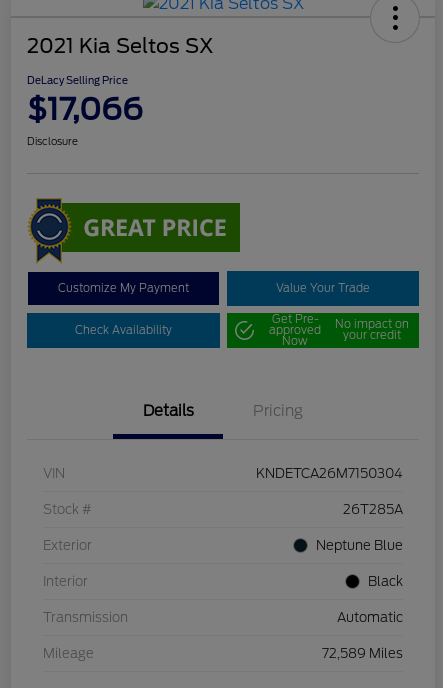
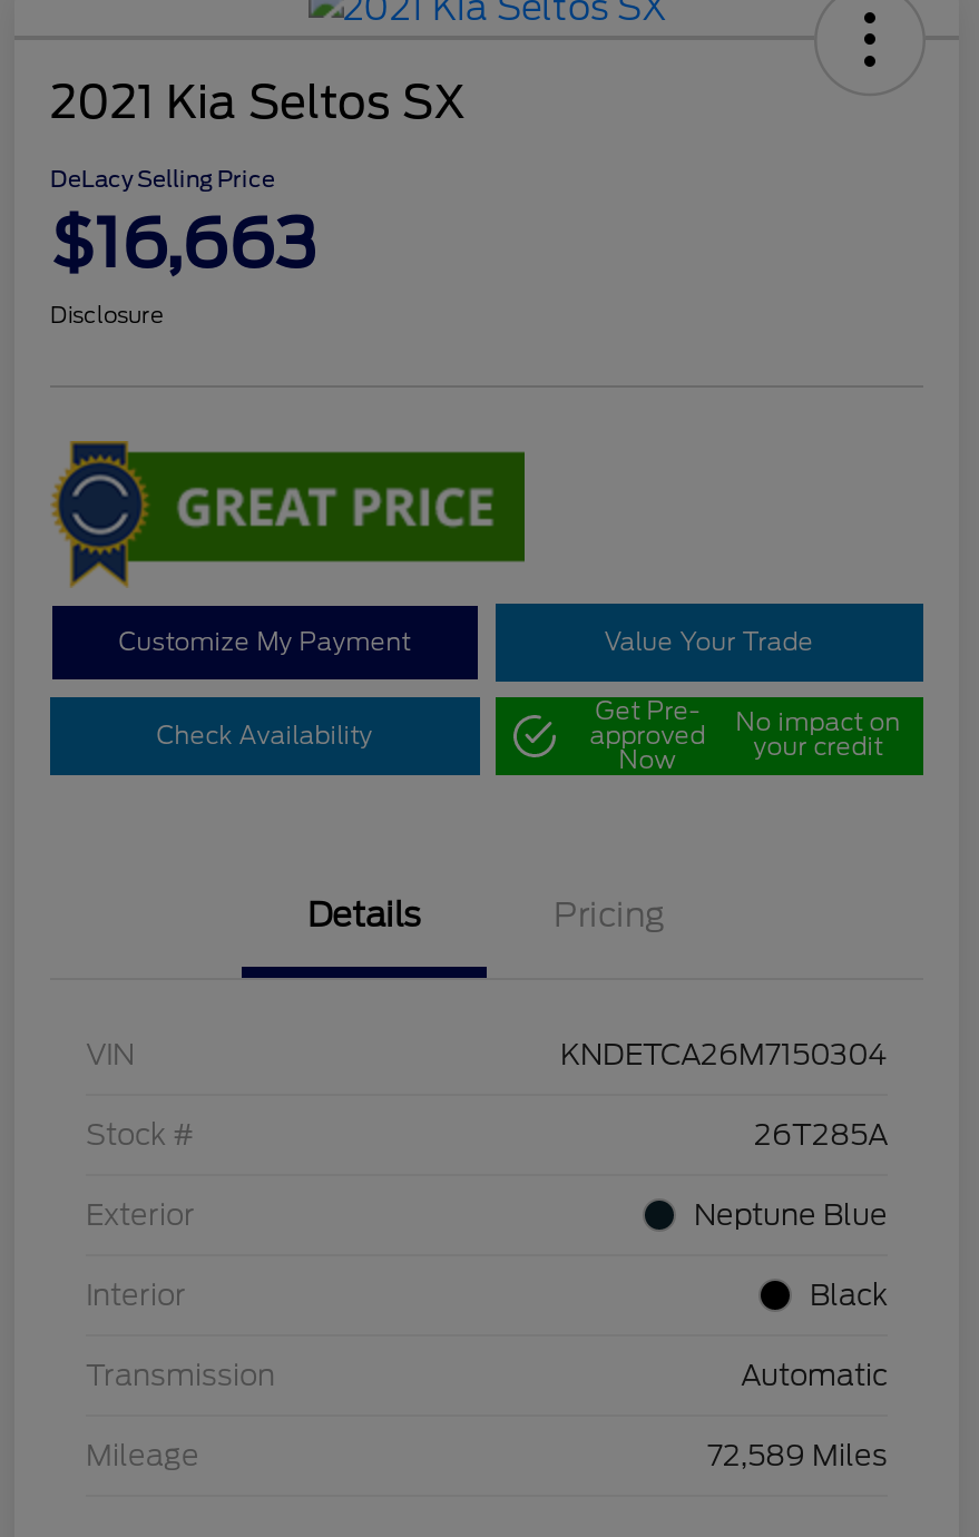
[27,91,143,127] $17,066 -> [50,202,317,282] $16,663

